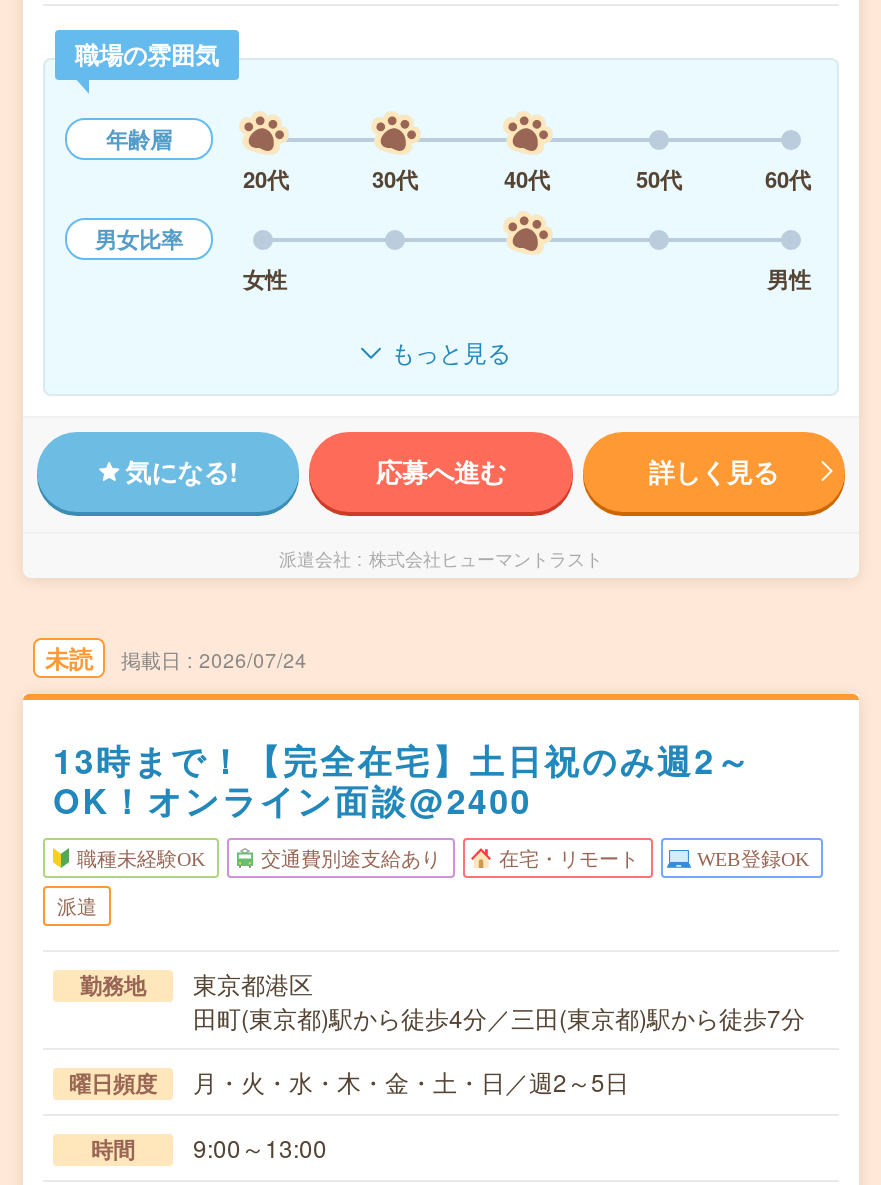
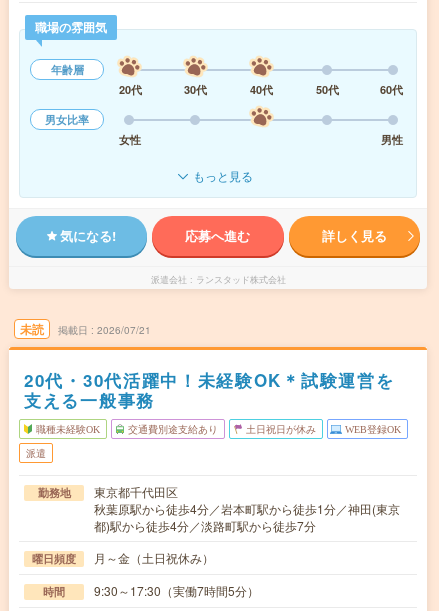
[369,546,603,572] 株式会社ヒューマントラスト -> [195,273,285,286] ランスタッド株式会社
[199,646,307,674] 2026/07/24 -> [97,323,151,337] 2026/07/21
[53,736,753,824] 13時まで！【完全在宅】土日祝のみ週2～ | OK！オンライン面談@2400 -> [24,368,394,412] 20代・30代活躍中！未経験OK＊試験運営を | 支える一般事務
[499,848,639,868] 在宅・リモート -> [246,424,316,434] 土日祝日が休み
[193,966,805,1034] 東京都港区 | 田町(東京都)駅から徒歩4分／三田(東京都)駅から徒歩7分 -> [94,483,400,534] 東京都千代田区 | 秋葉原駅から徒歩4分／岩本町駅から徒歩1分／神田(東京 | 都)駅から徒歩4分／淡路町駅から徒歩7分
[193,1064,629,1098] 月・火・水・木・金・土・日／週2～5日 -> [94,549,214,566] 月～金（土日祝休み）
[91,1130,327,1164] 時間 9:00～13:00 -> [43,582,259,599] 時間 9:30～17:30（実働7時間5分）

